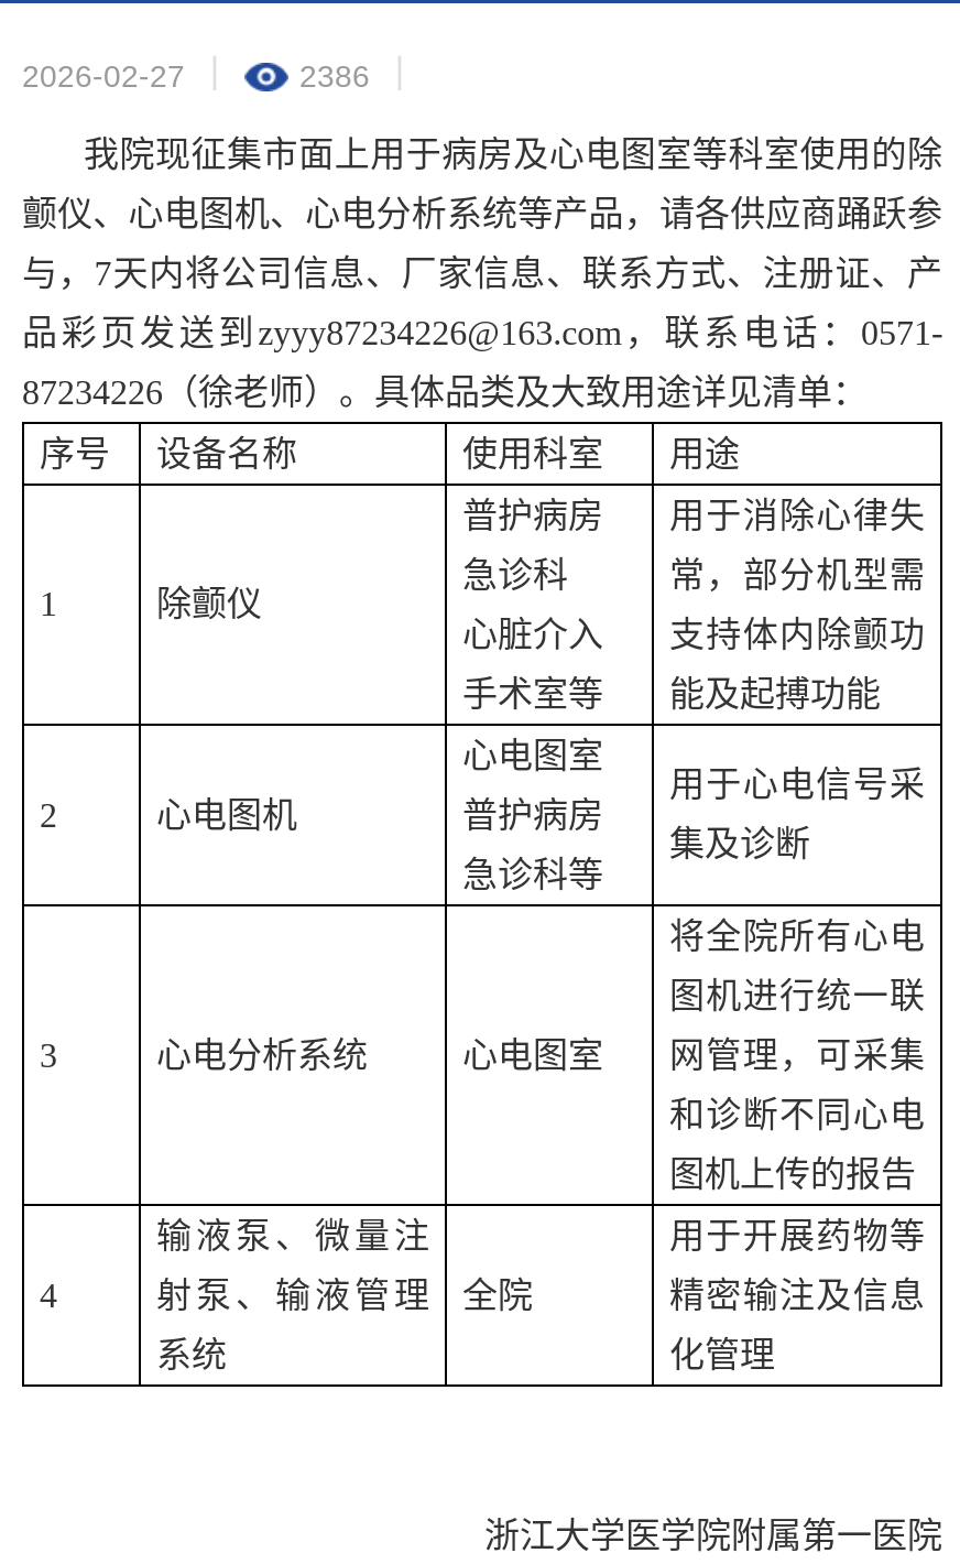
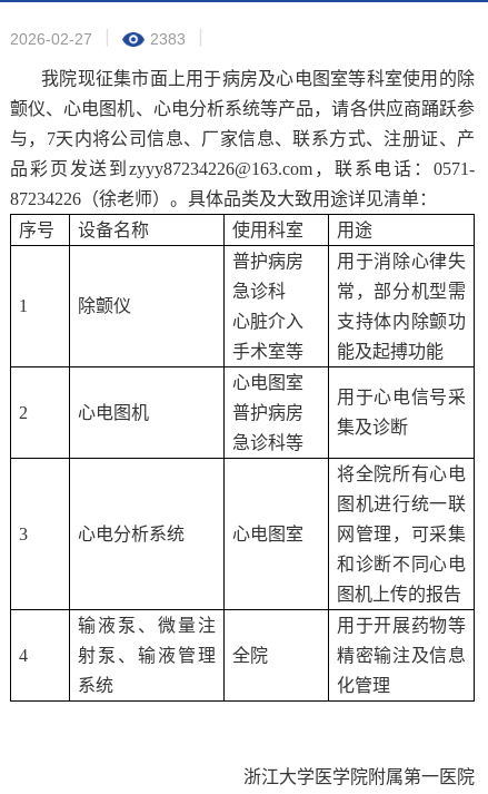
[22,54,418,96] 2026-02-27丨 2386丨 -> [10,28,210,49] 2026-02-27丨 2383丨

